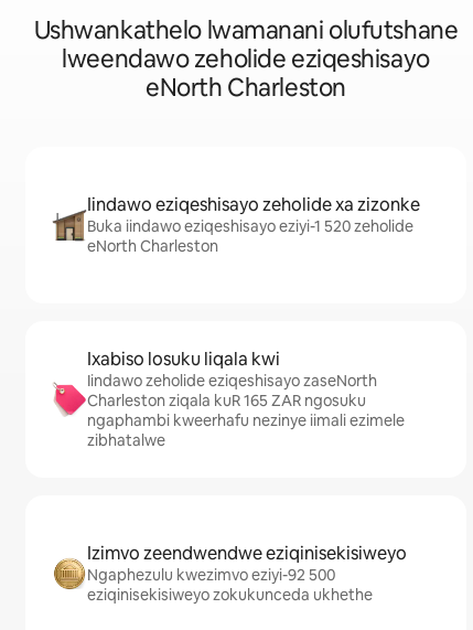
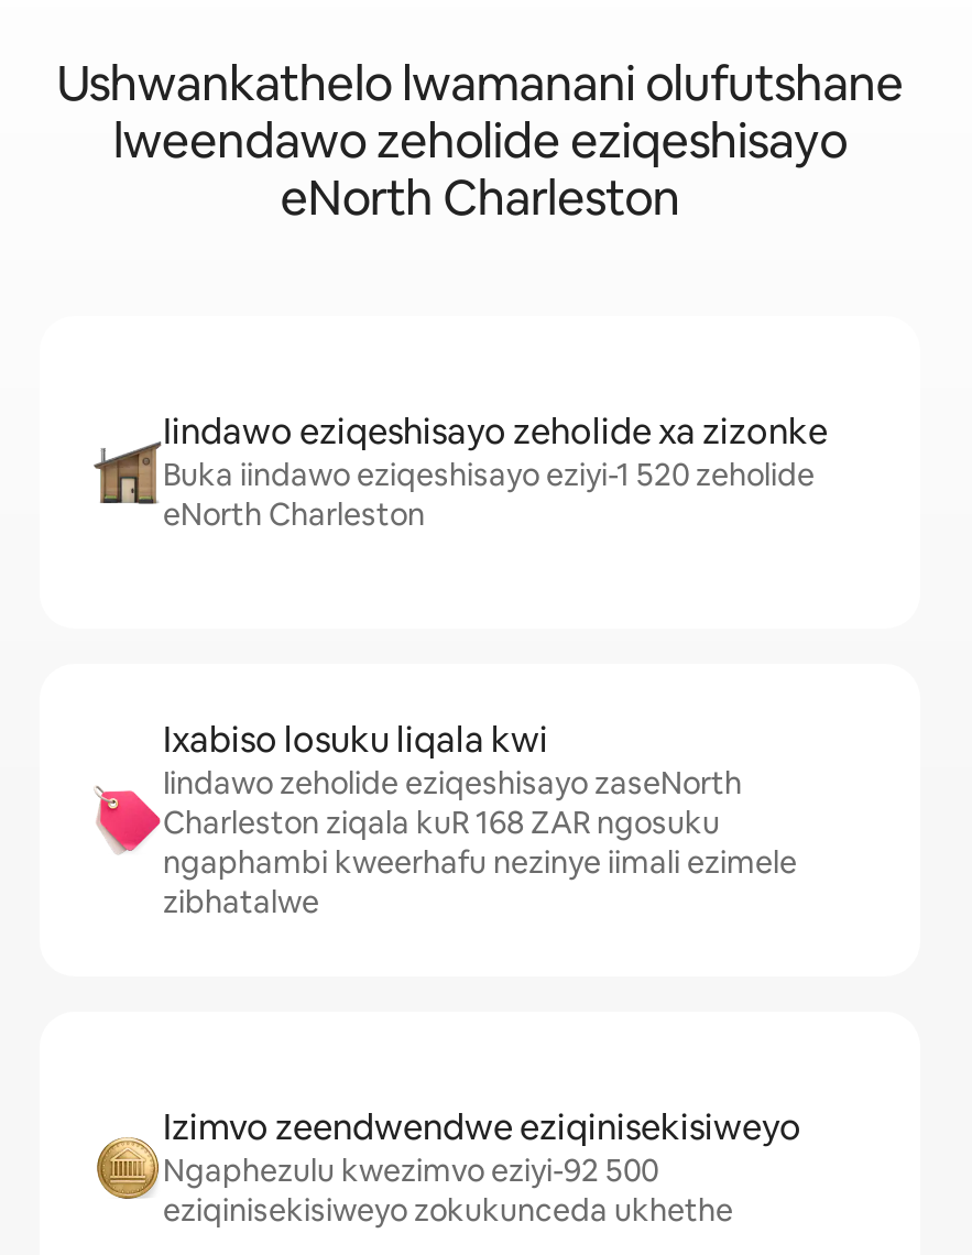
[87,391,366,410] Charleston ziqala kuR 165 ZAR ngosuku -> [163,803,720,842] Charleston ziqala kuR 168 ZAR ngosuku

